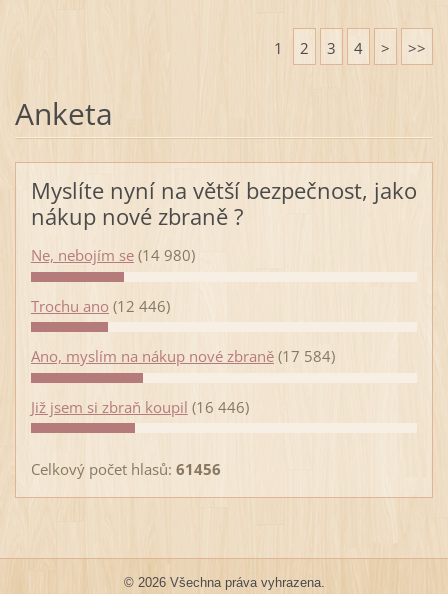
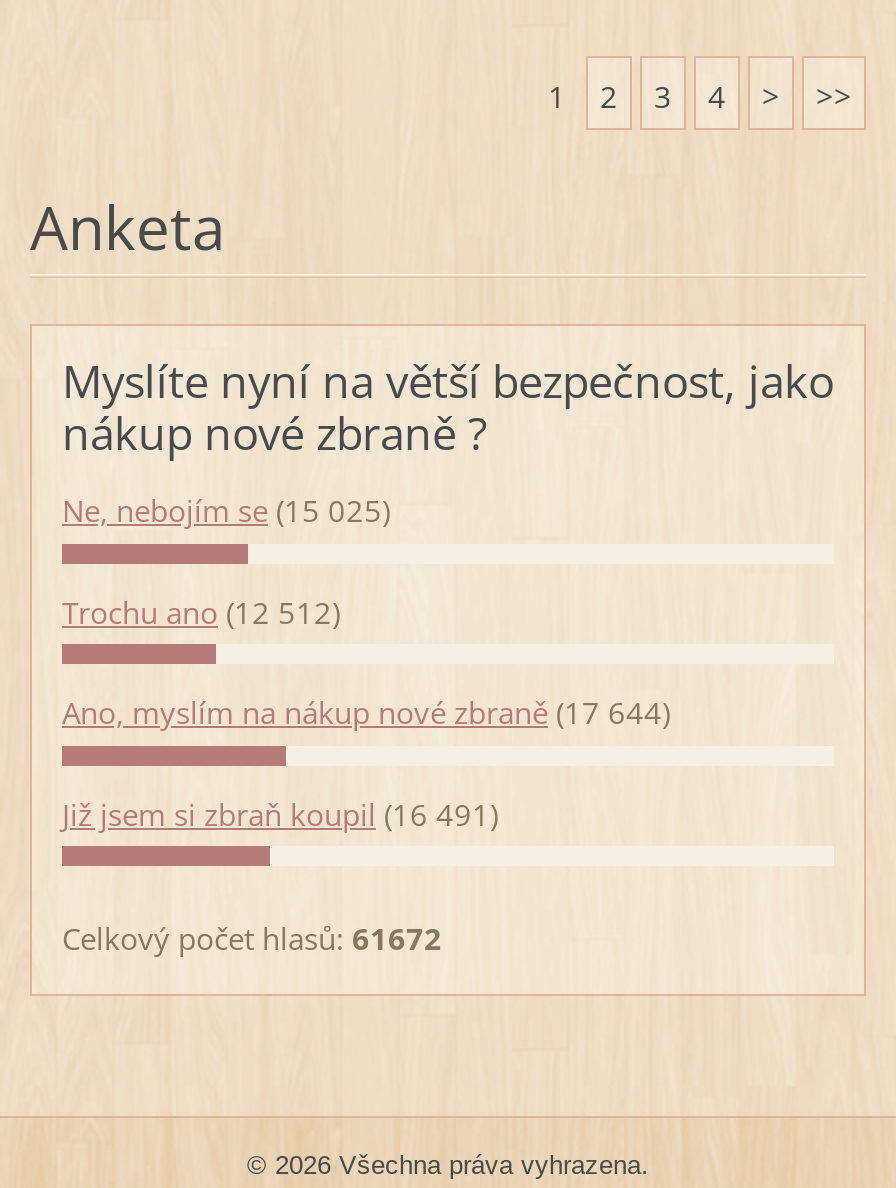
[31,245,195,265] Ne, nebojím se (14 980) -> [62,491,390,531] Ne, nebojím se (15 025)
[31,296,170,316] Trochu ano (12 446) -> [62,592,340,632] Trochu ano (12 512)
[31,346,335,366] Ano, myslím na nákup nové zbraně (17 584) -> [62,693,670,733] Ano, myslím na nákup nové zbraně (17 644)
[31,397,249,417] Již jsem si zbraň koupil (16 446) -> [62,794,498,834] Již jsem si zbraň koupil (16 491)
[31,459,221,479] Celkový počet hlasů: 61456 -> [62,917,442,957] Celkový počet hlasů: 61672

